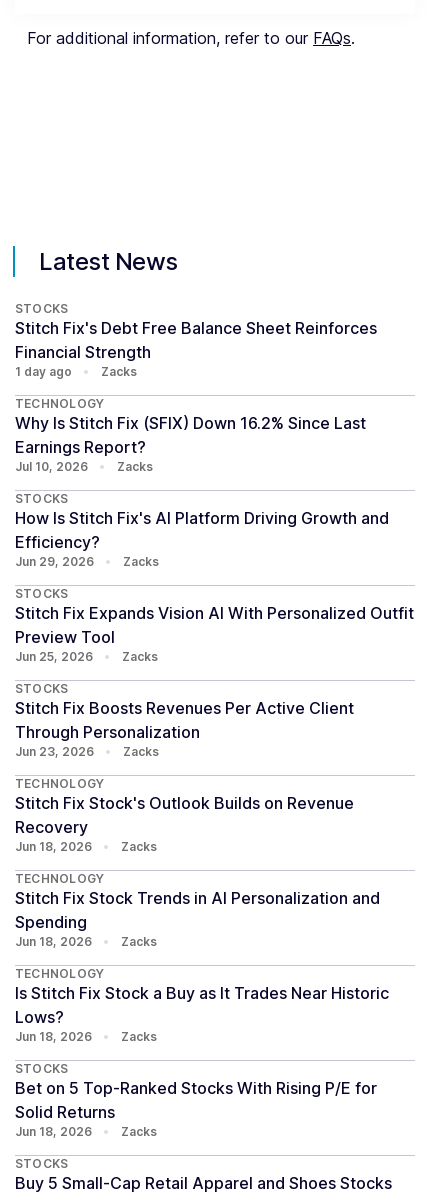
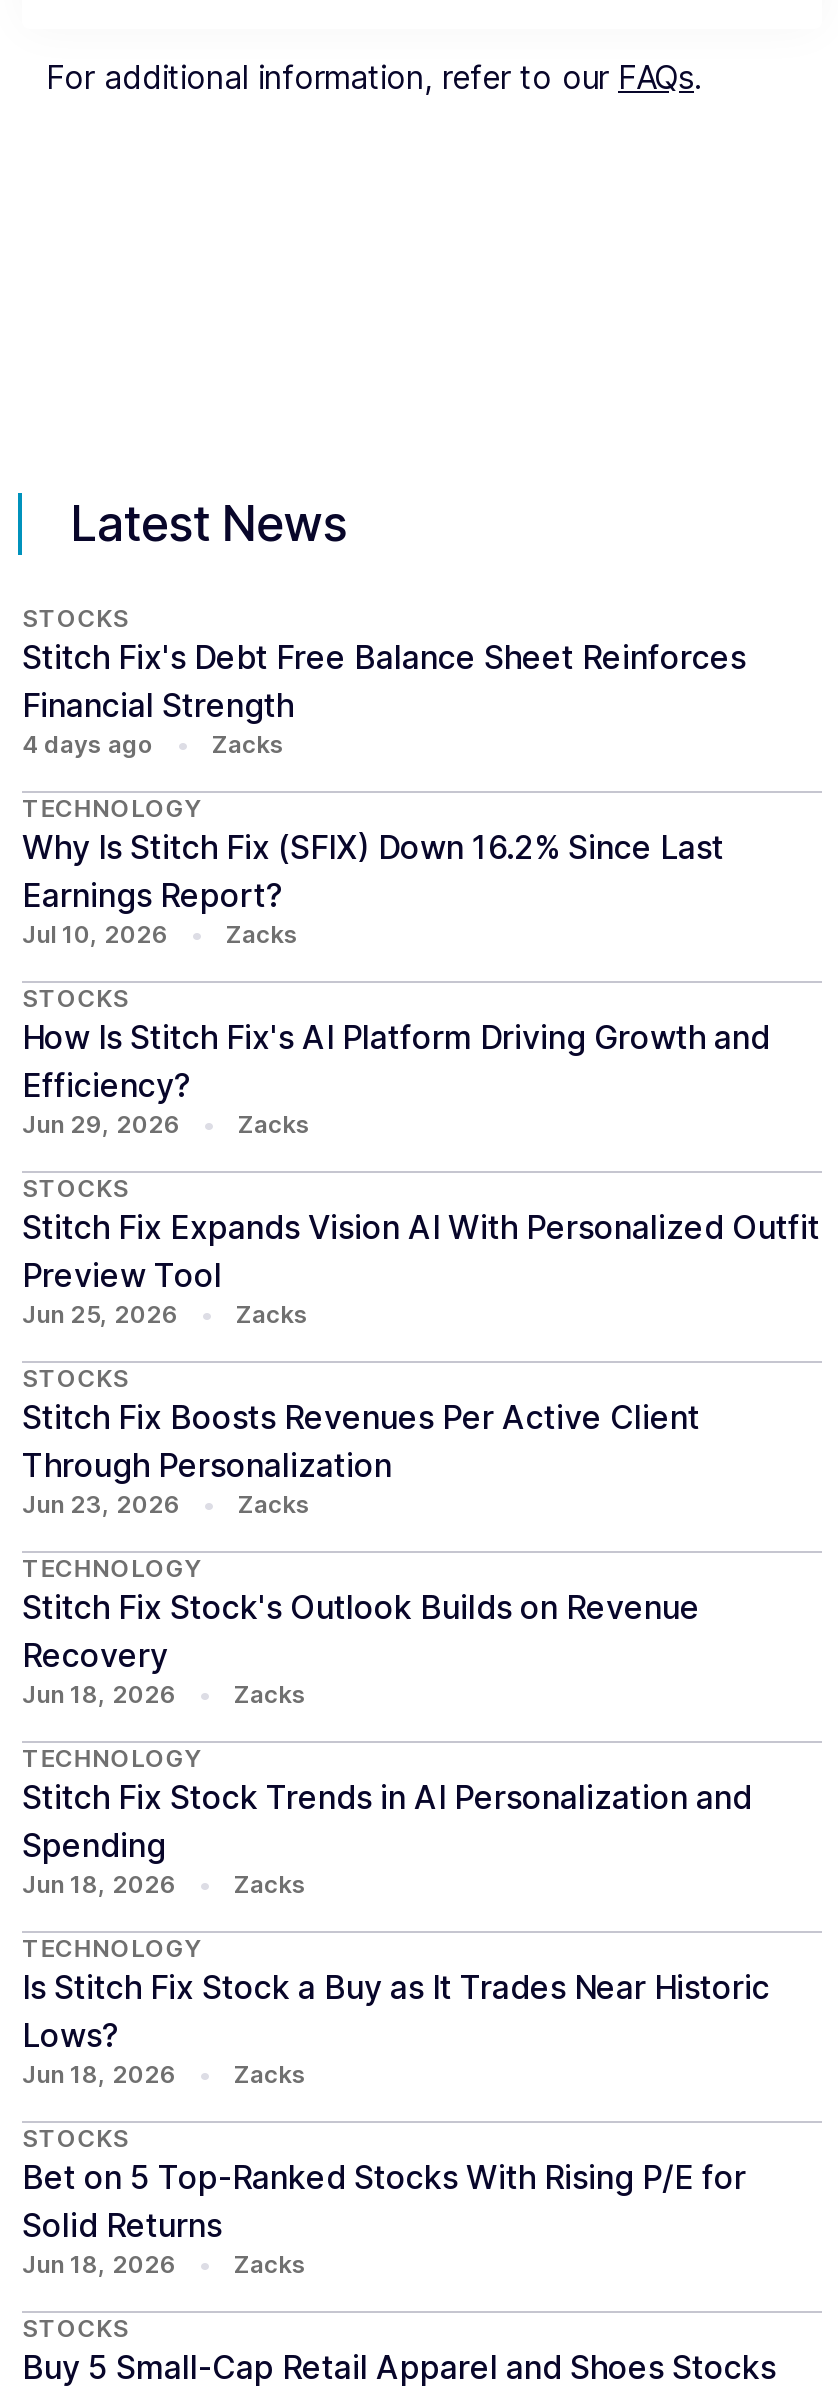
[15,364,72,379] 1 day ago -> [22,729,154,759] 4 days ago

